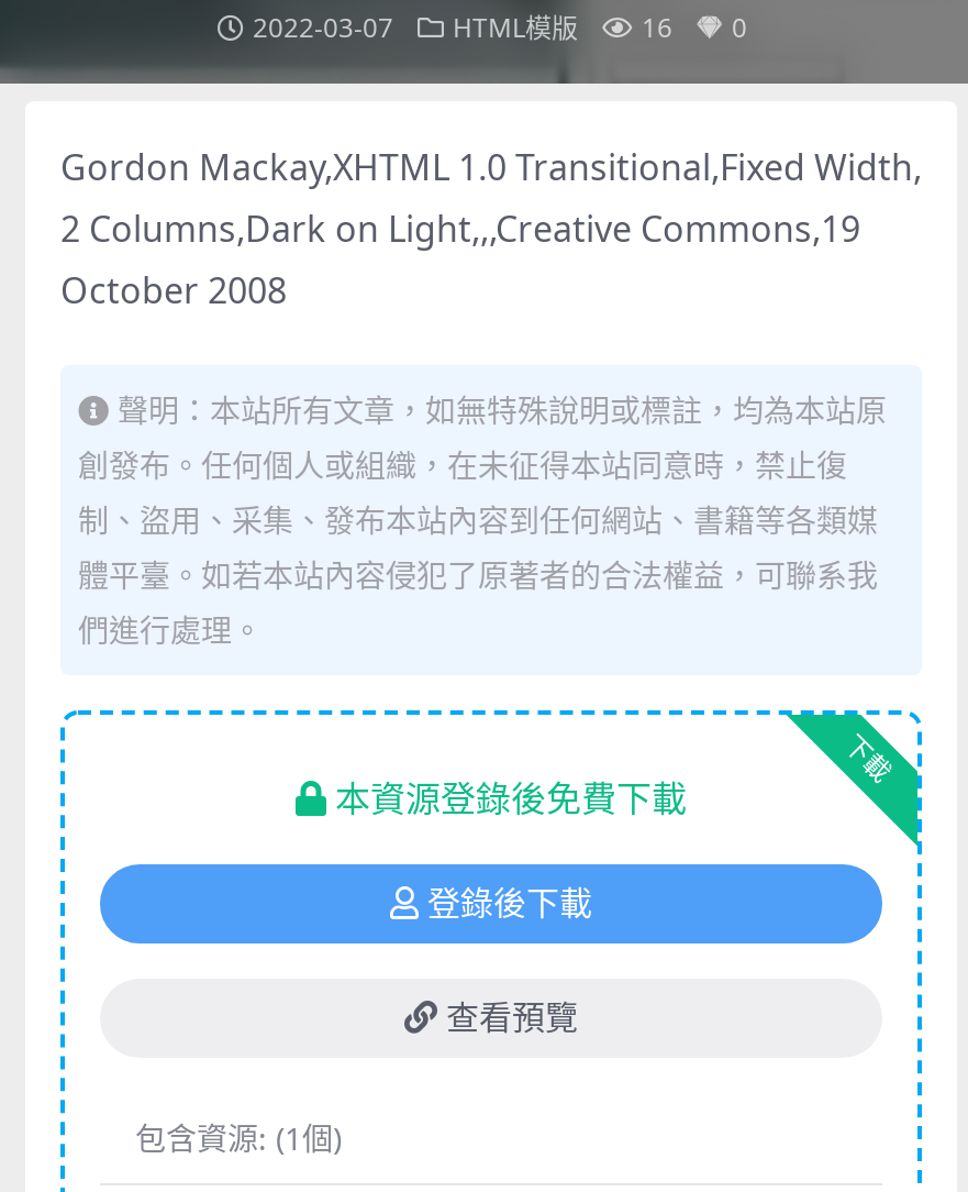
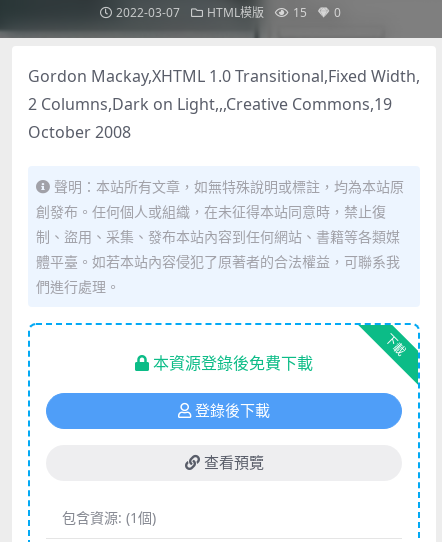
[253,9,747,46] 2022-03-07 HTML模版 16 0 -> [115,4,340,21] 2022-03-07 HTML模版 15 0

